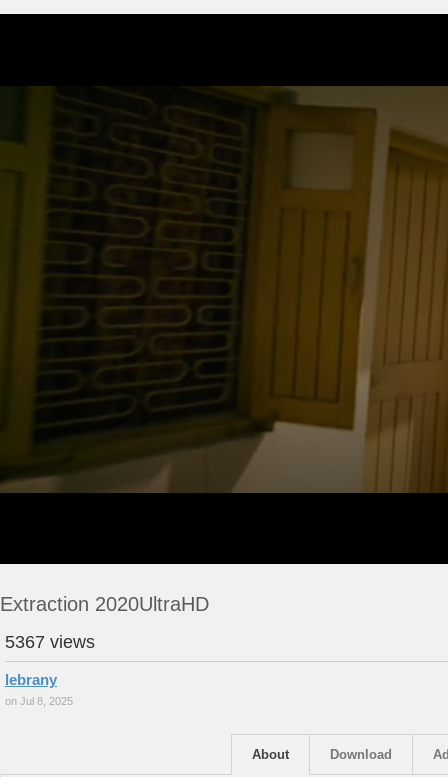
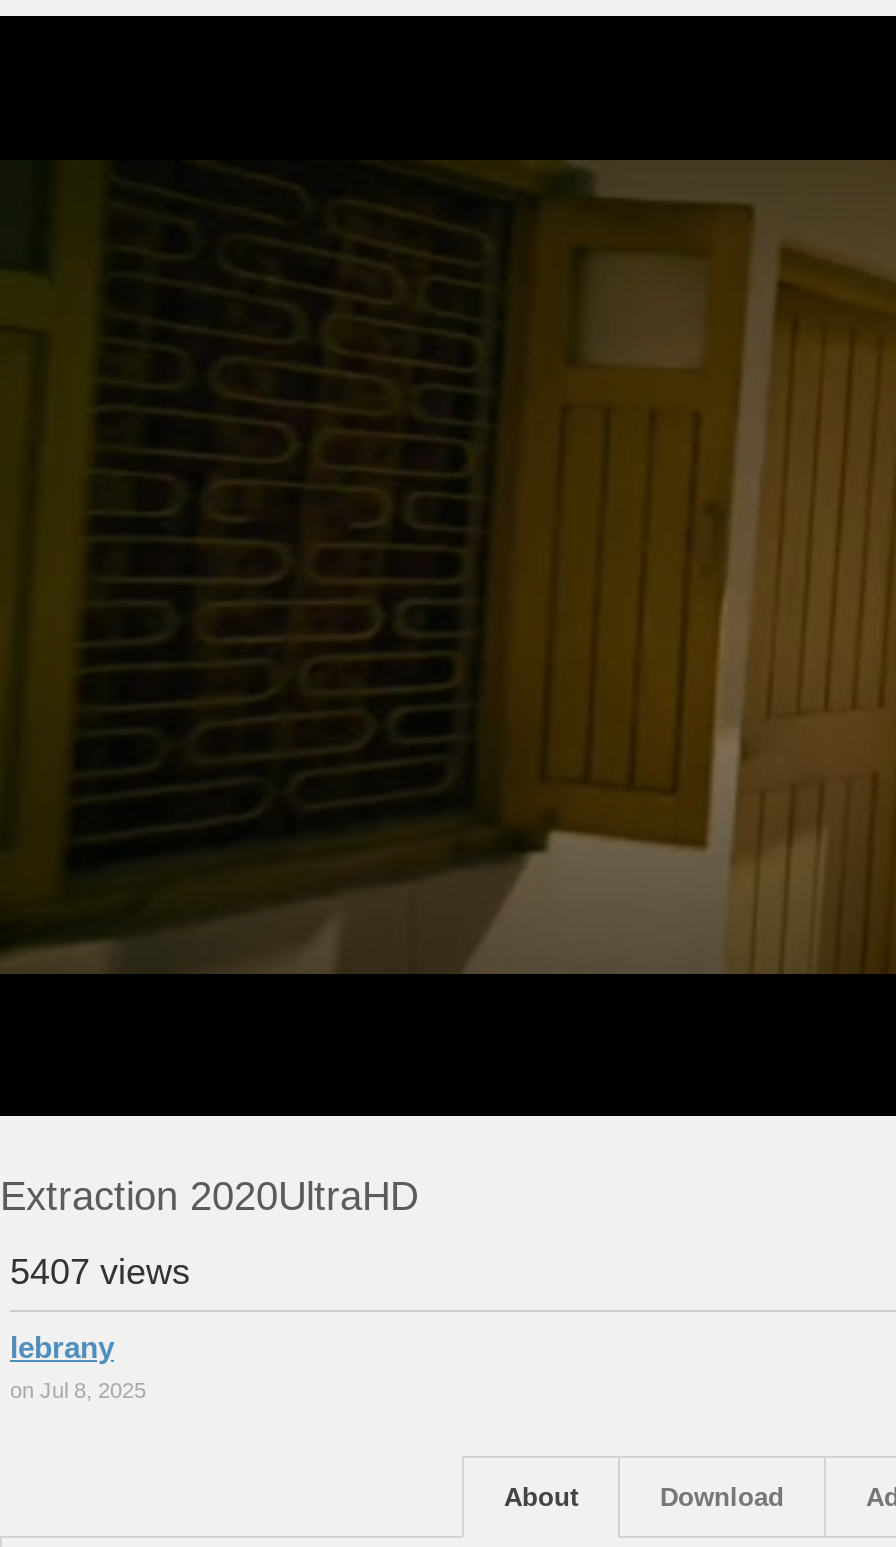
[5,632,95,652] 5367 views -> [10,1252,190,1292] 5407 views

